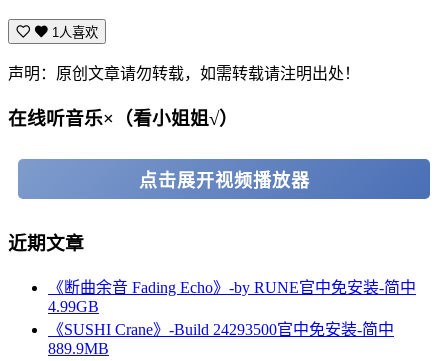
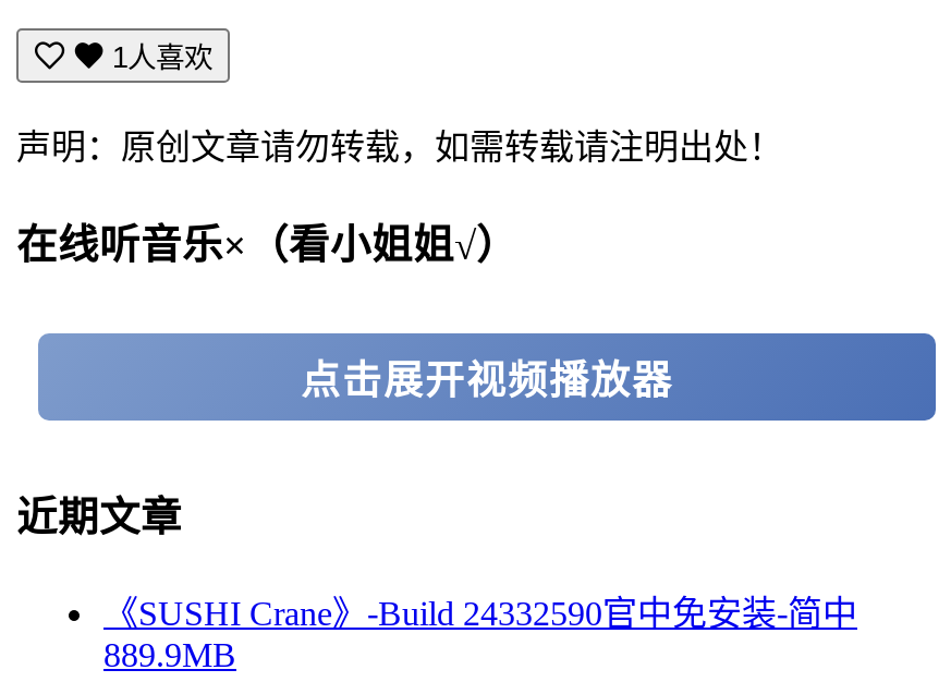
[48,279,416,338] 《断曲余音 Fading Echo》-by RUNE官中免安装-简中 | 4.99GB | 《SUSHI Crane》-Build 24293500官中免安装-简中 -> [103,594,857,631] 《SUSHI Crane》-Build 24332590官中免安装-简中

